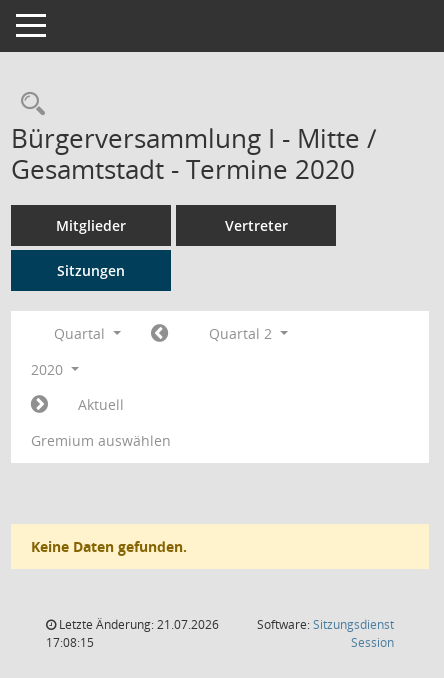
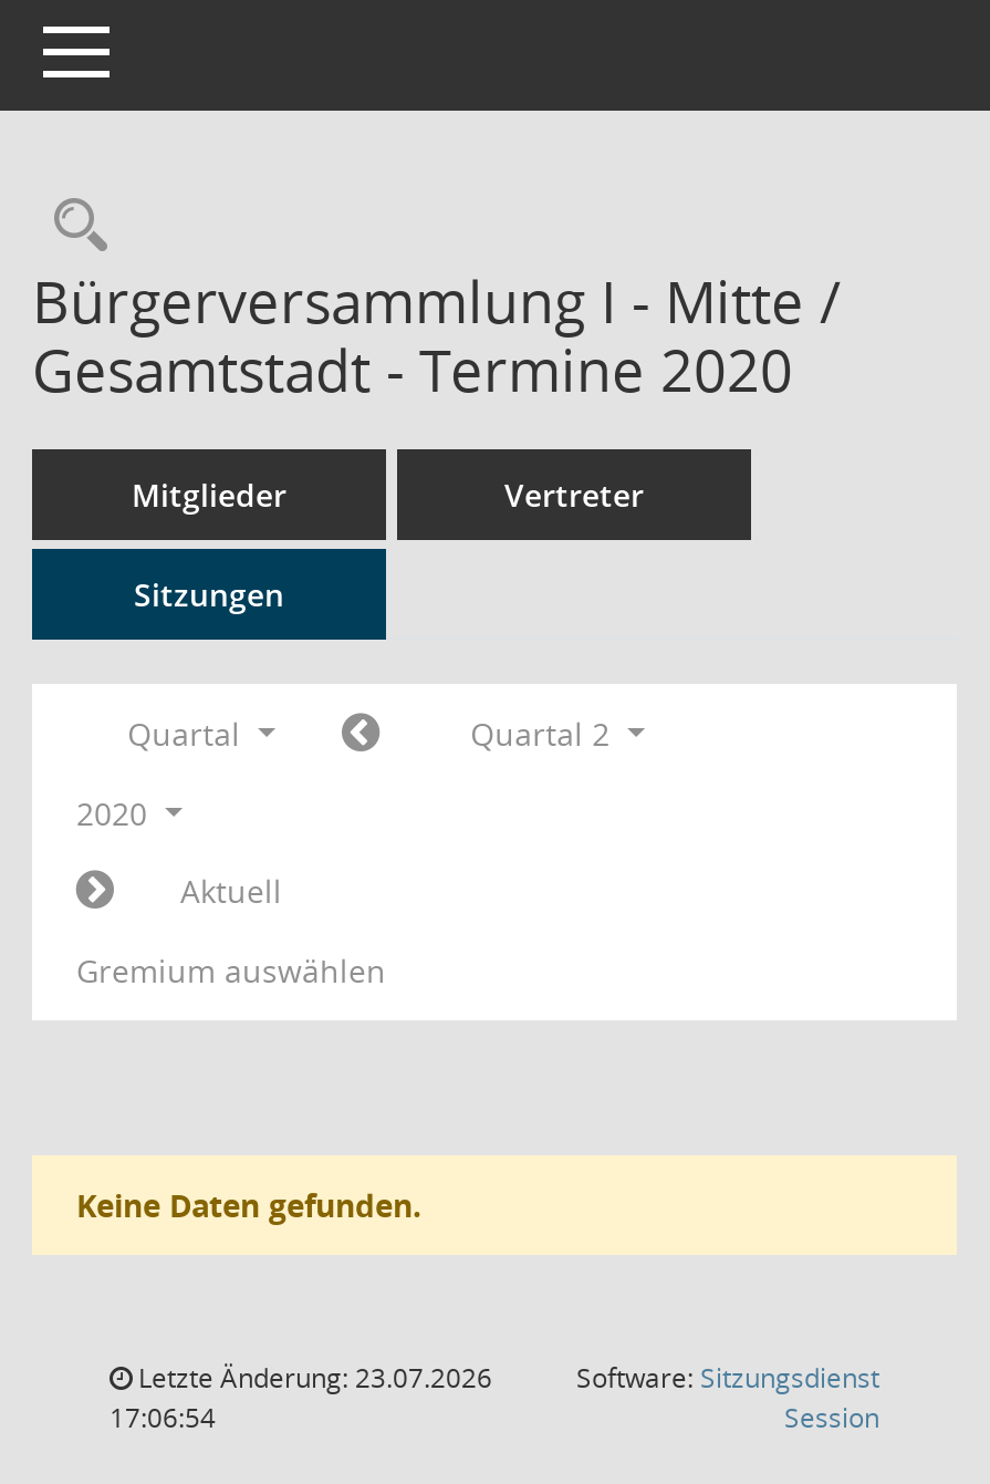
[56,616,219,633] Letzte Änderung: 21.07.2026 -> [132,1359,492,1397] Letzte Änderung: 23.07.2026
[46,634,94,651] 17:08:15 -> [110,1399,216,1436] 17:06:54

